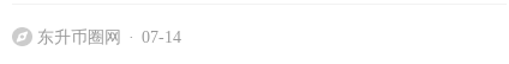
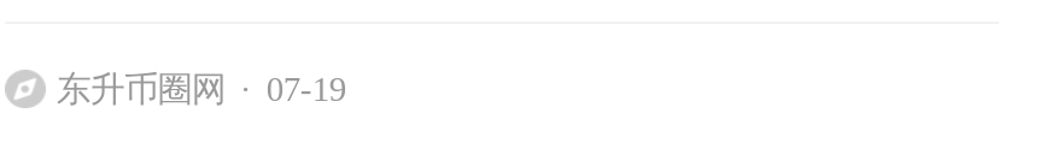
[38,28,182,47] 东升币圈网 07-14 -> [56,71,346,109] 东升币圈网 07-19

